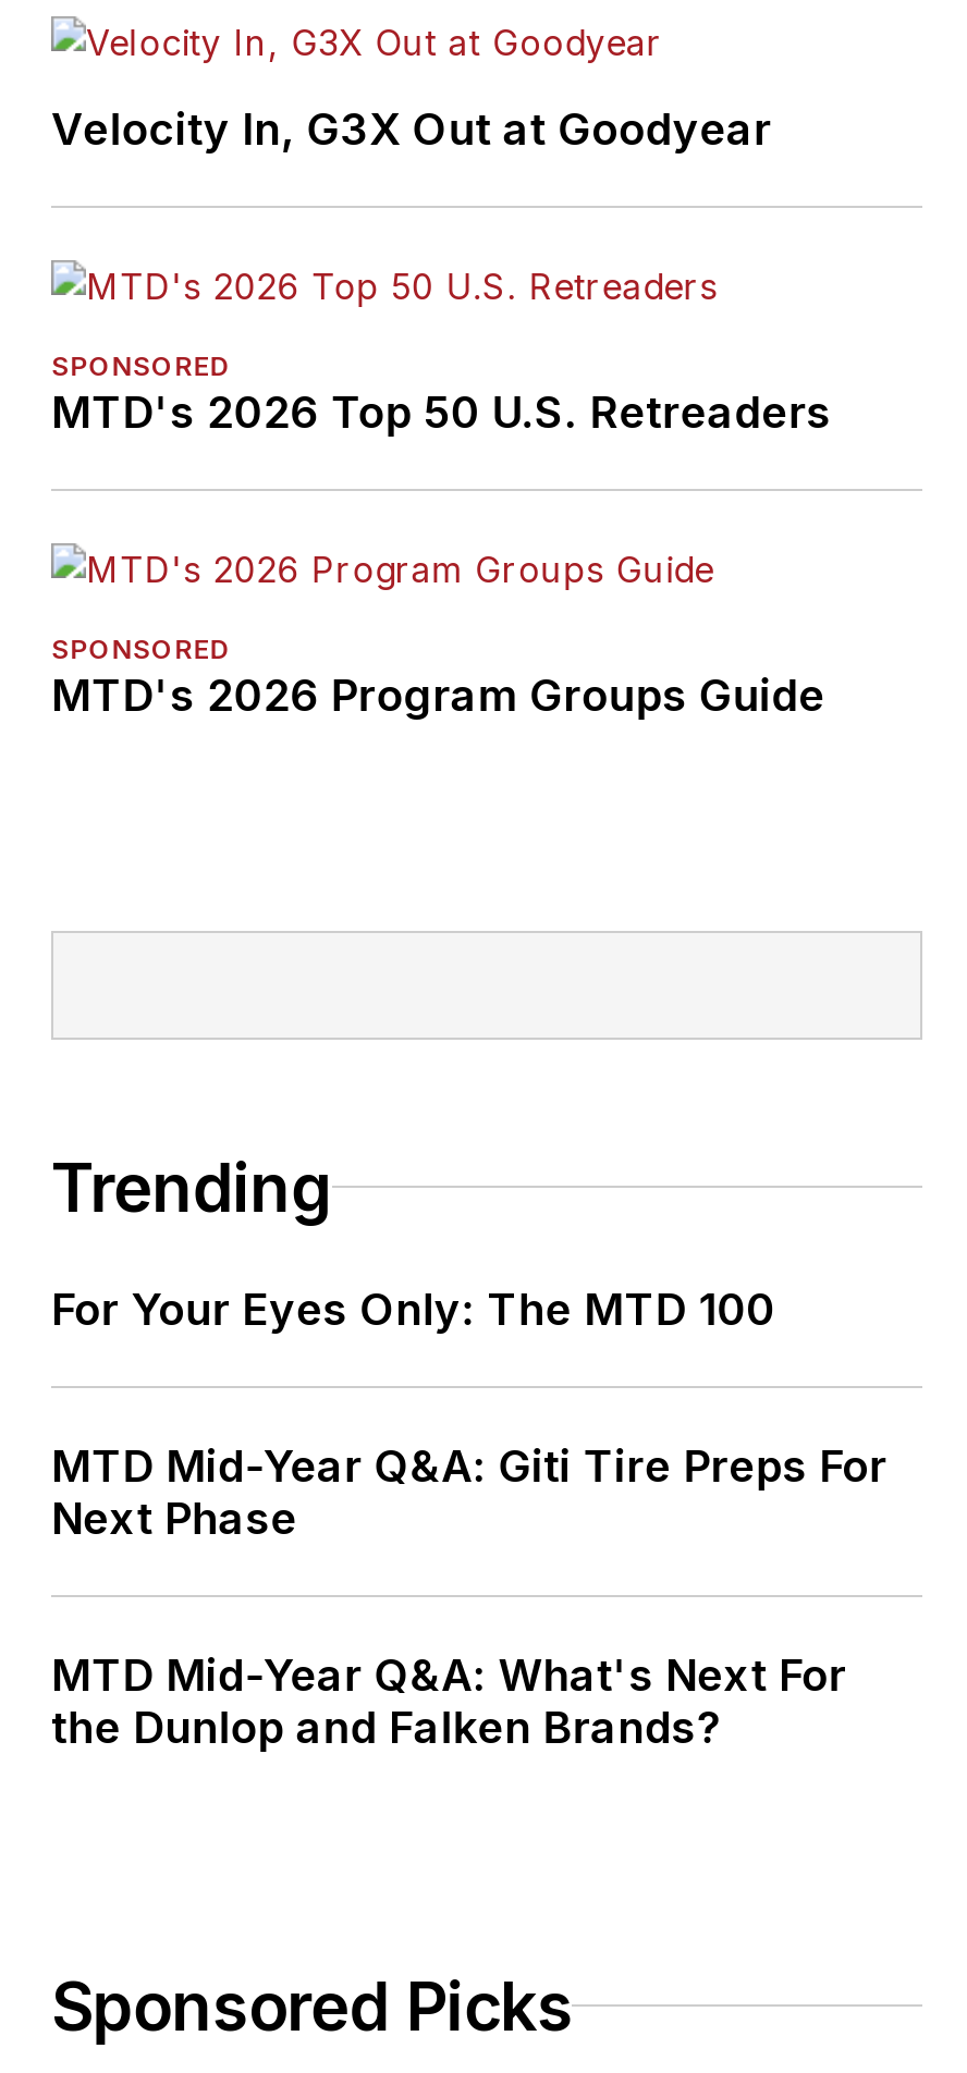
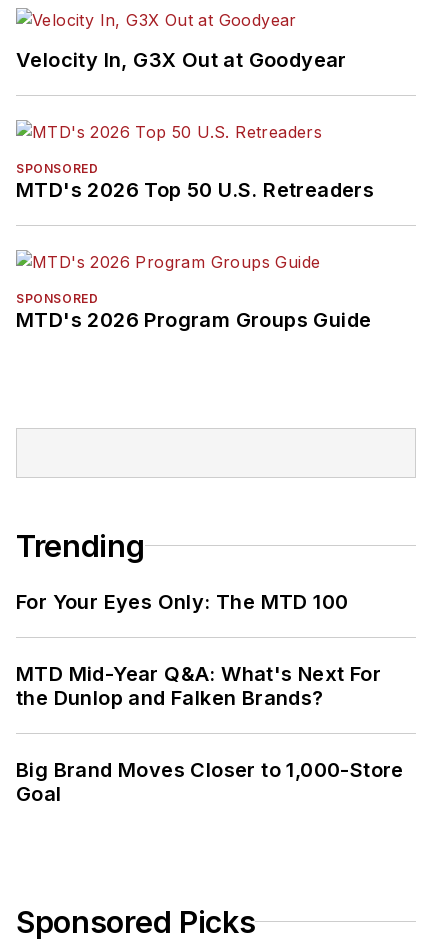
[51,1440,889,1545] MTD Mid-Year Q&A: Giti Tire Preps For | Next Phase -> none
moved [51,1649,849,1754] -> [16,662,382,710]: MTD Mid-Year Q&A: What's Next For | the Dunlop and Falken Brands?
none -> [16,758,404,806] Big Brand Moves Closer to 1,000-Store | Goal

